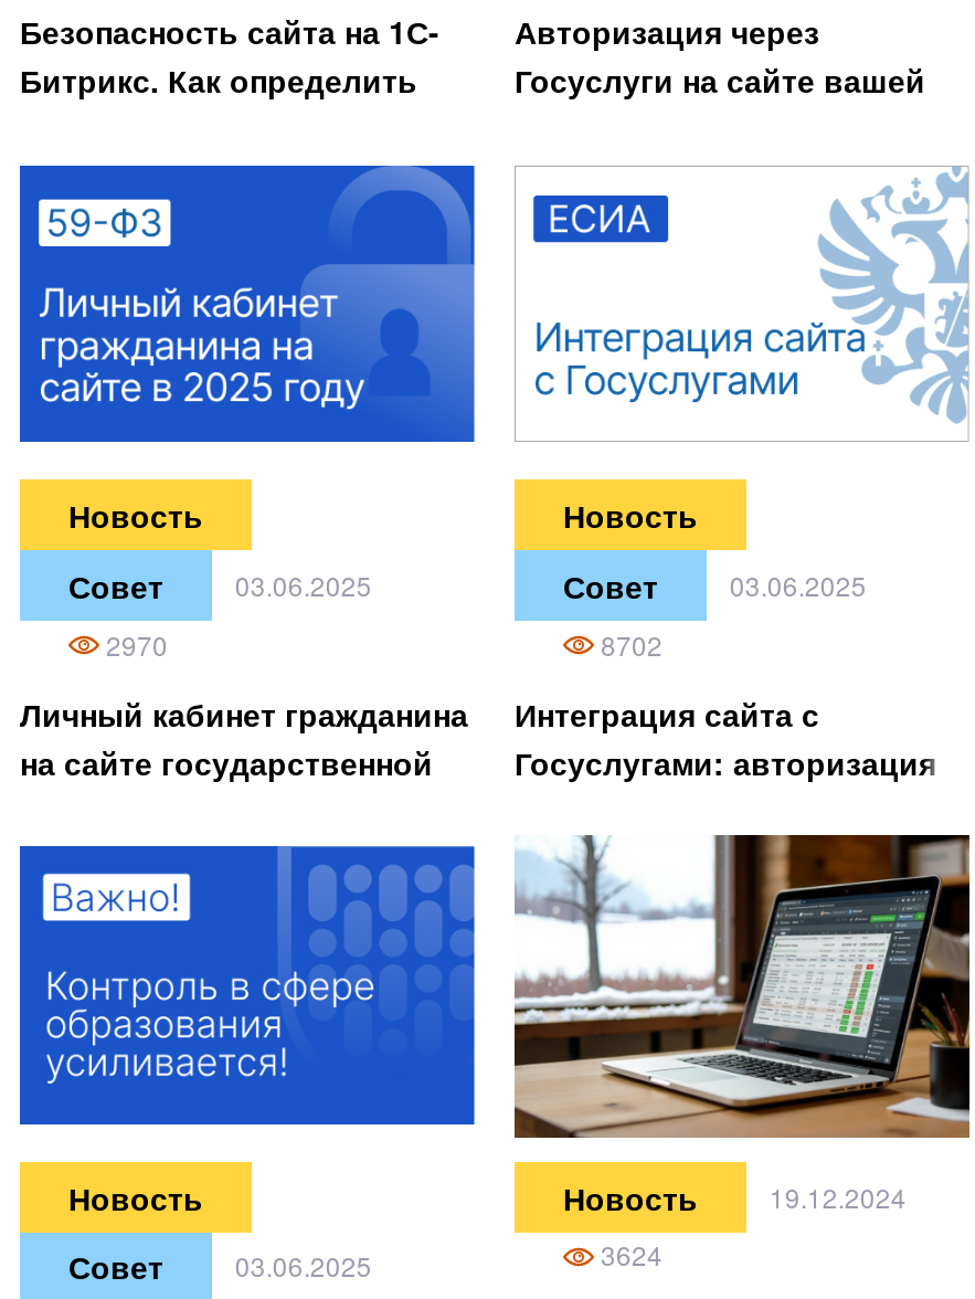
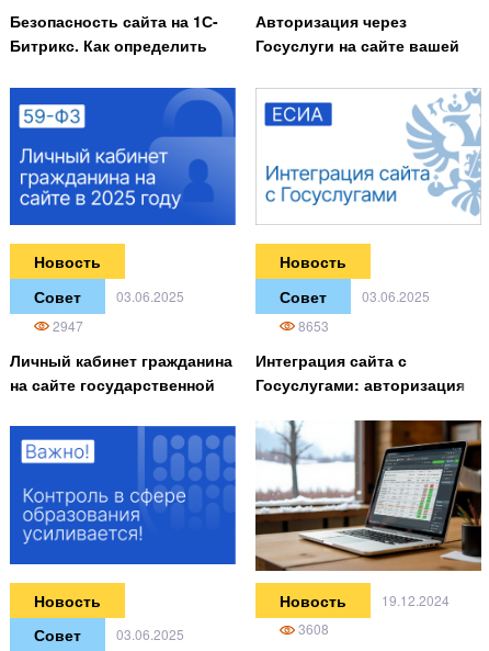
[99,625,168,662] 2970 -> [49,316,83,335] 2947
[594,625,663,662] 8702 -> [295,316,329,335] 8653
[594,1236,663,1273] 3624 -> [295,620,329,638] 3608

